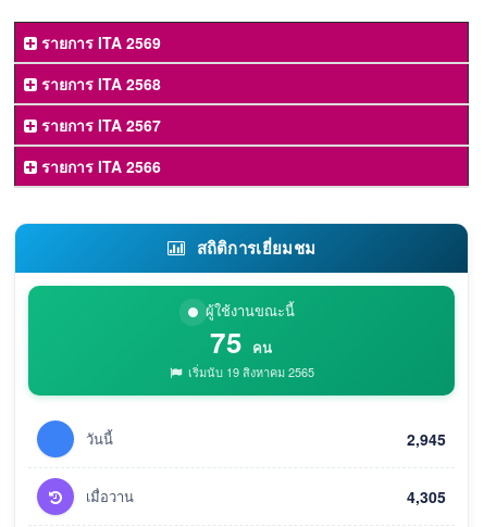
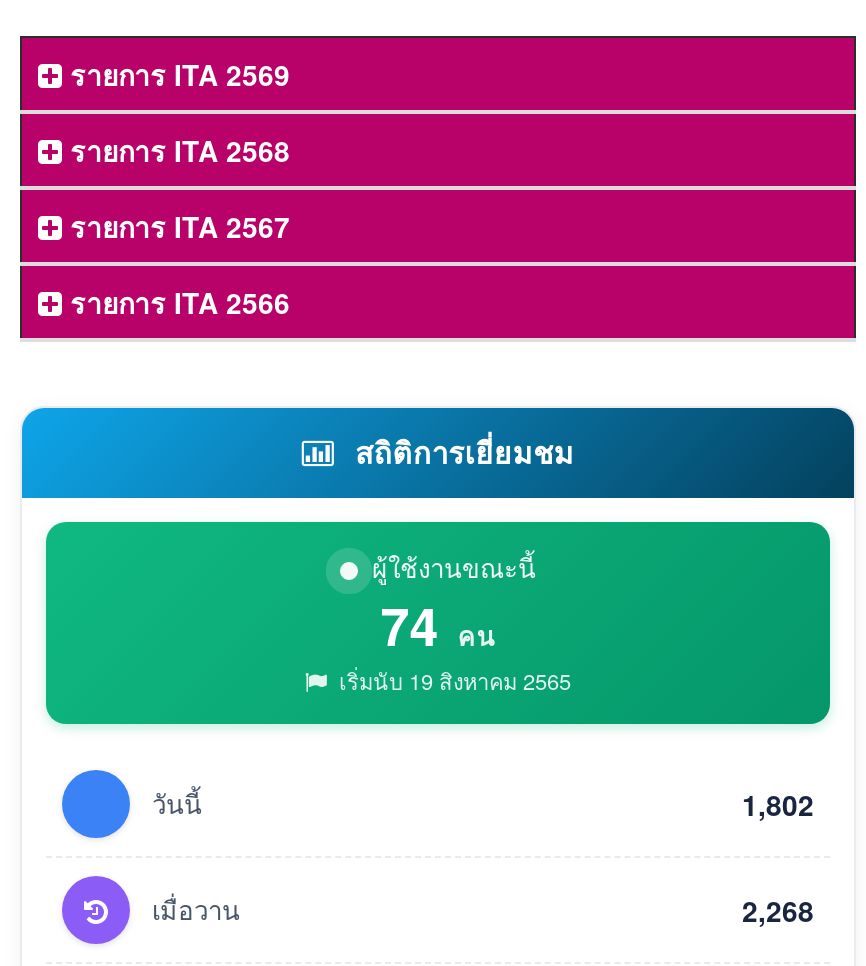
[210,321,273,362] 75 คน -> [380,587,496,661] 74 คน
[407,428,446,450] 2,945 -> [742,783,814,823] 1,802
[407,485,446,507] 4,305 -> [742,889,814,929] 2,268

